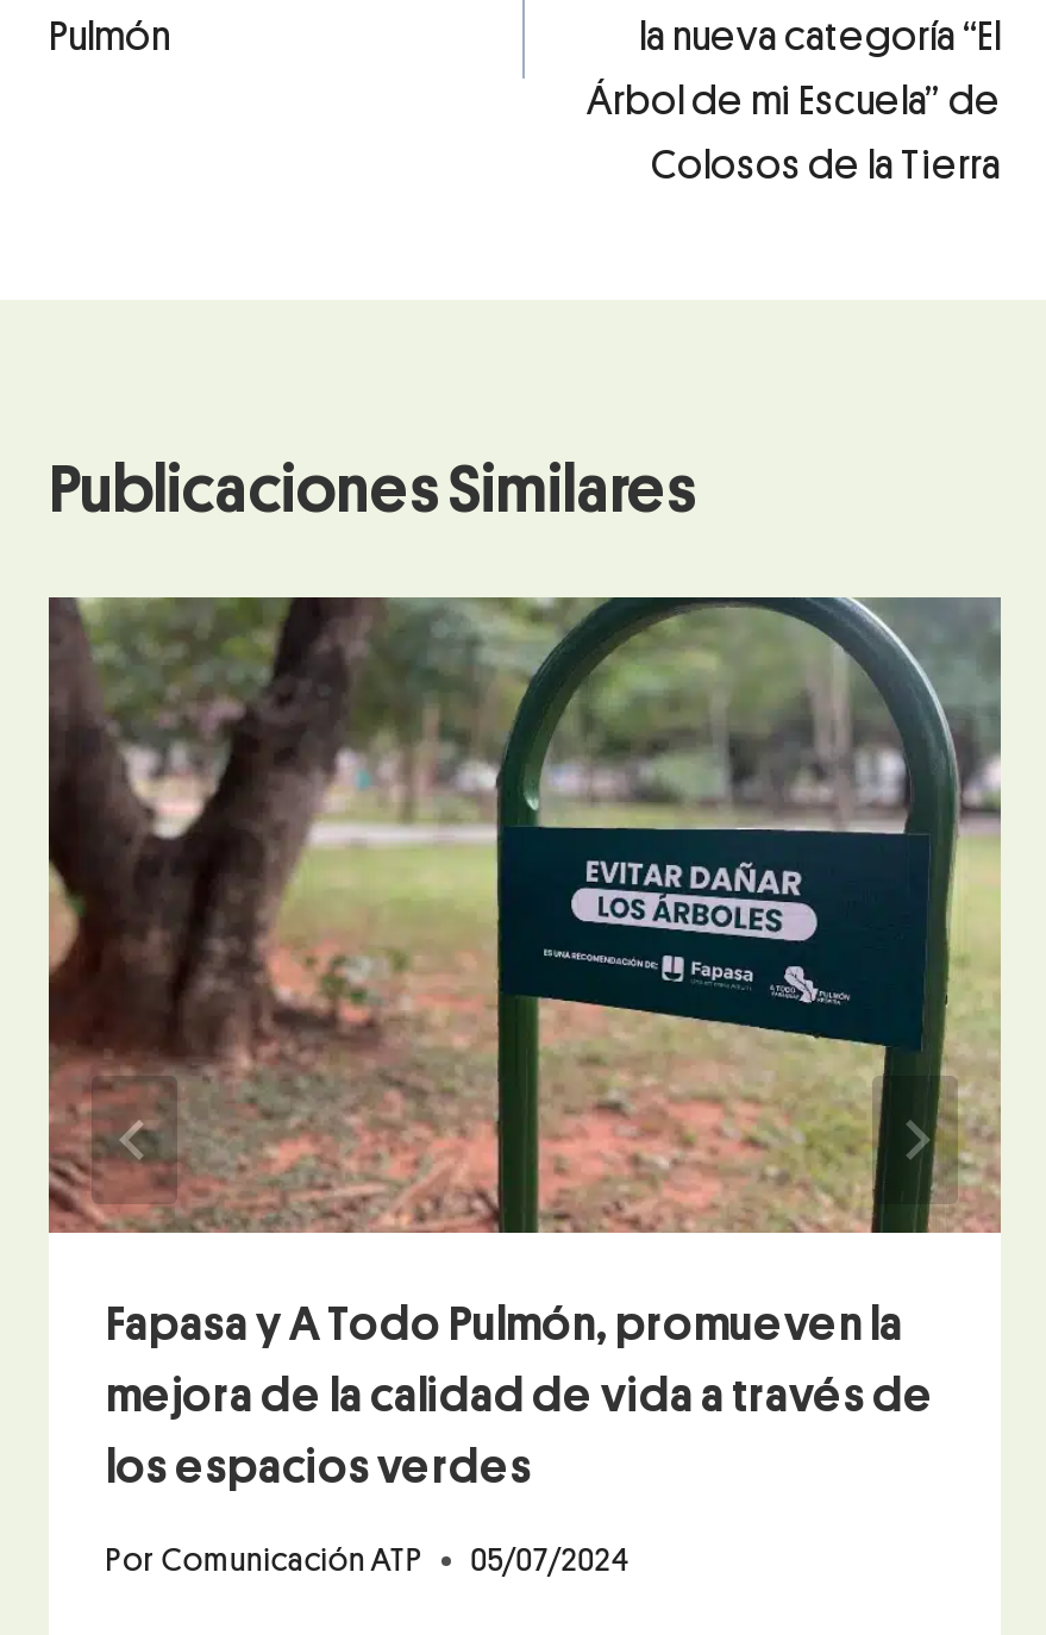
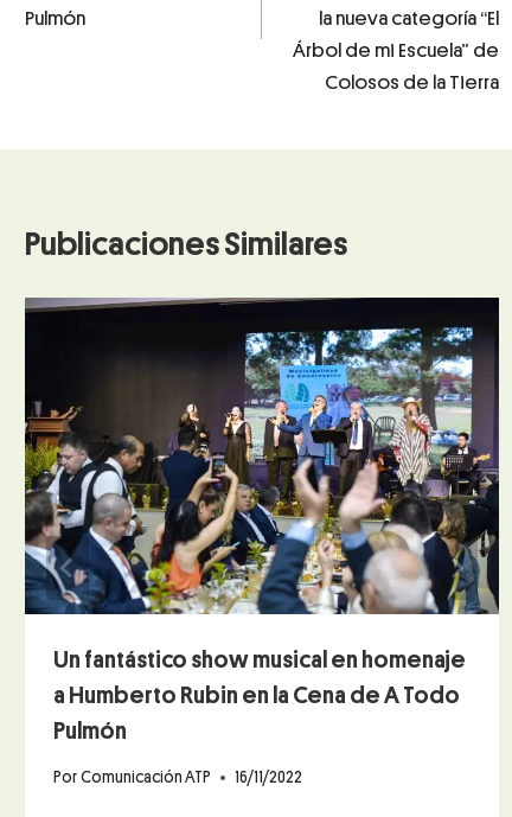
[46,595,1001,1492] [image] | Fapasa y A Todo Pulmón, promueven la | mejora de la calidad de vida a través de | los espacios verdes -> [24,296,500,743] [image] | Un fantástico show musical en homenaje | a Humberto Rubin en la Cena de A Todo | Pulmón
[106,1546,632,1576] Por Comunicación ATP 05/07/2024 -> [53,770,302,785] Por Comunicación ATP 16/11/2022

